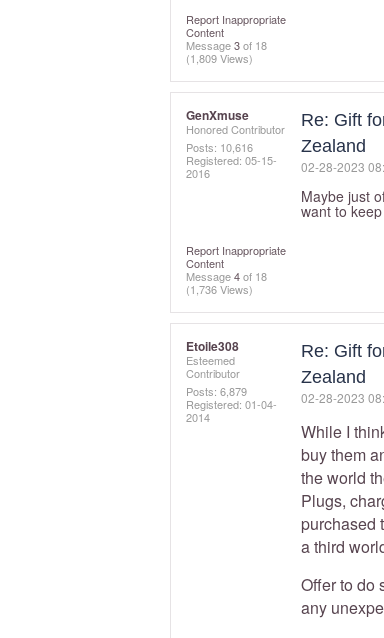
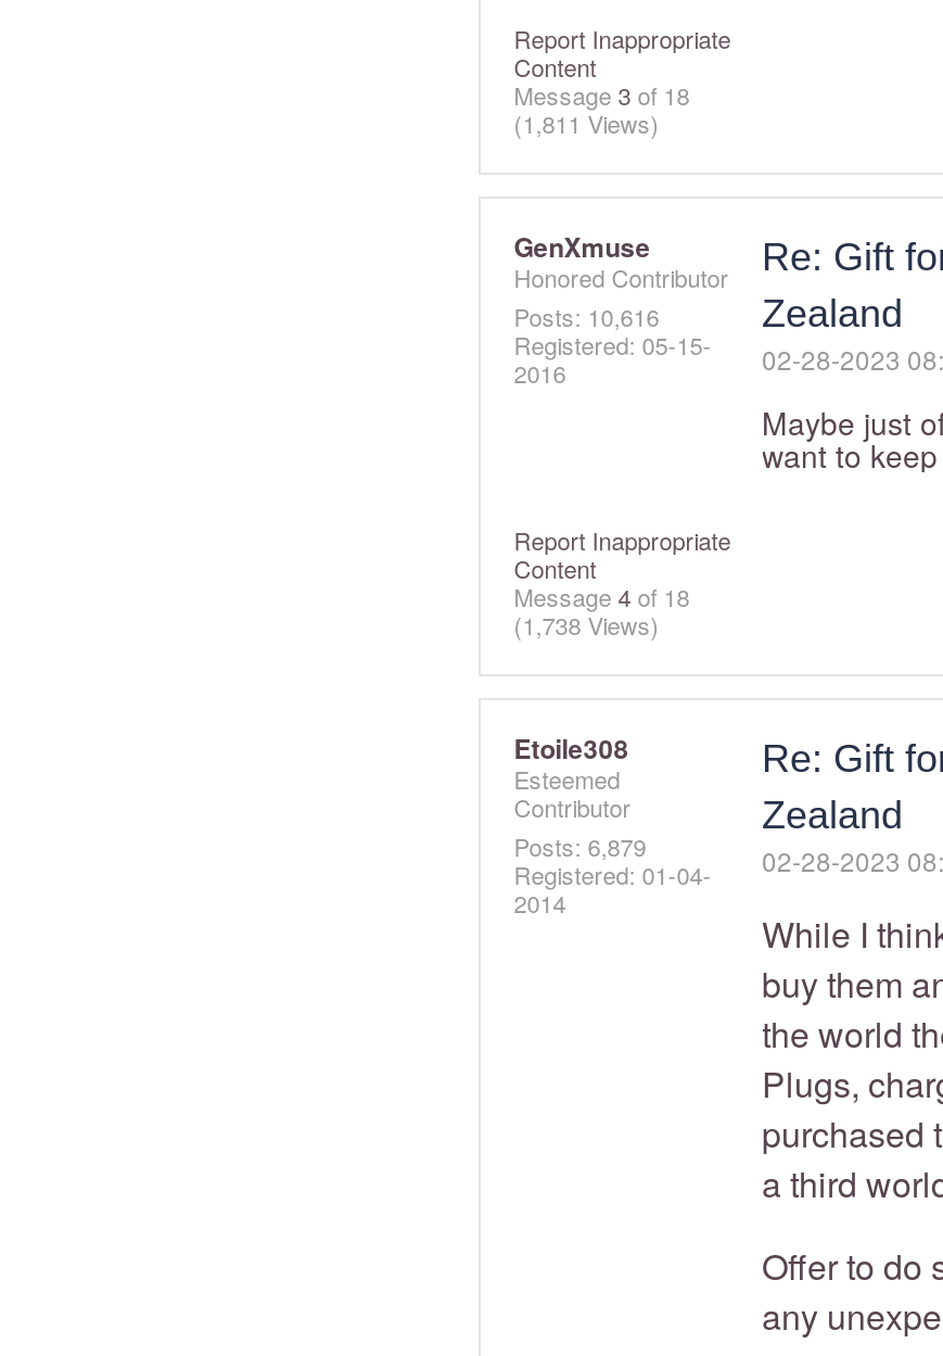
[186,50,253,66] (1,809 Views) -> [514,105,659,140] (1,811 Views)
[186,281,253,297] (1,736 Views) -> [514,607,659,642] (1,738 Views)

